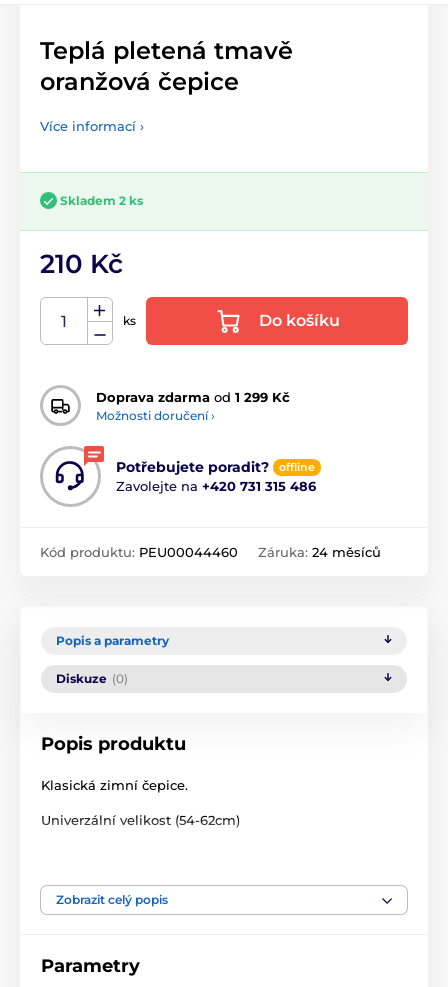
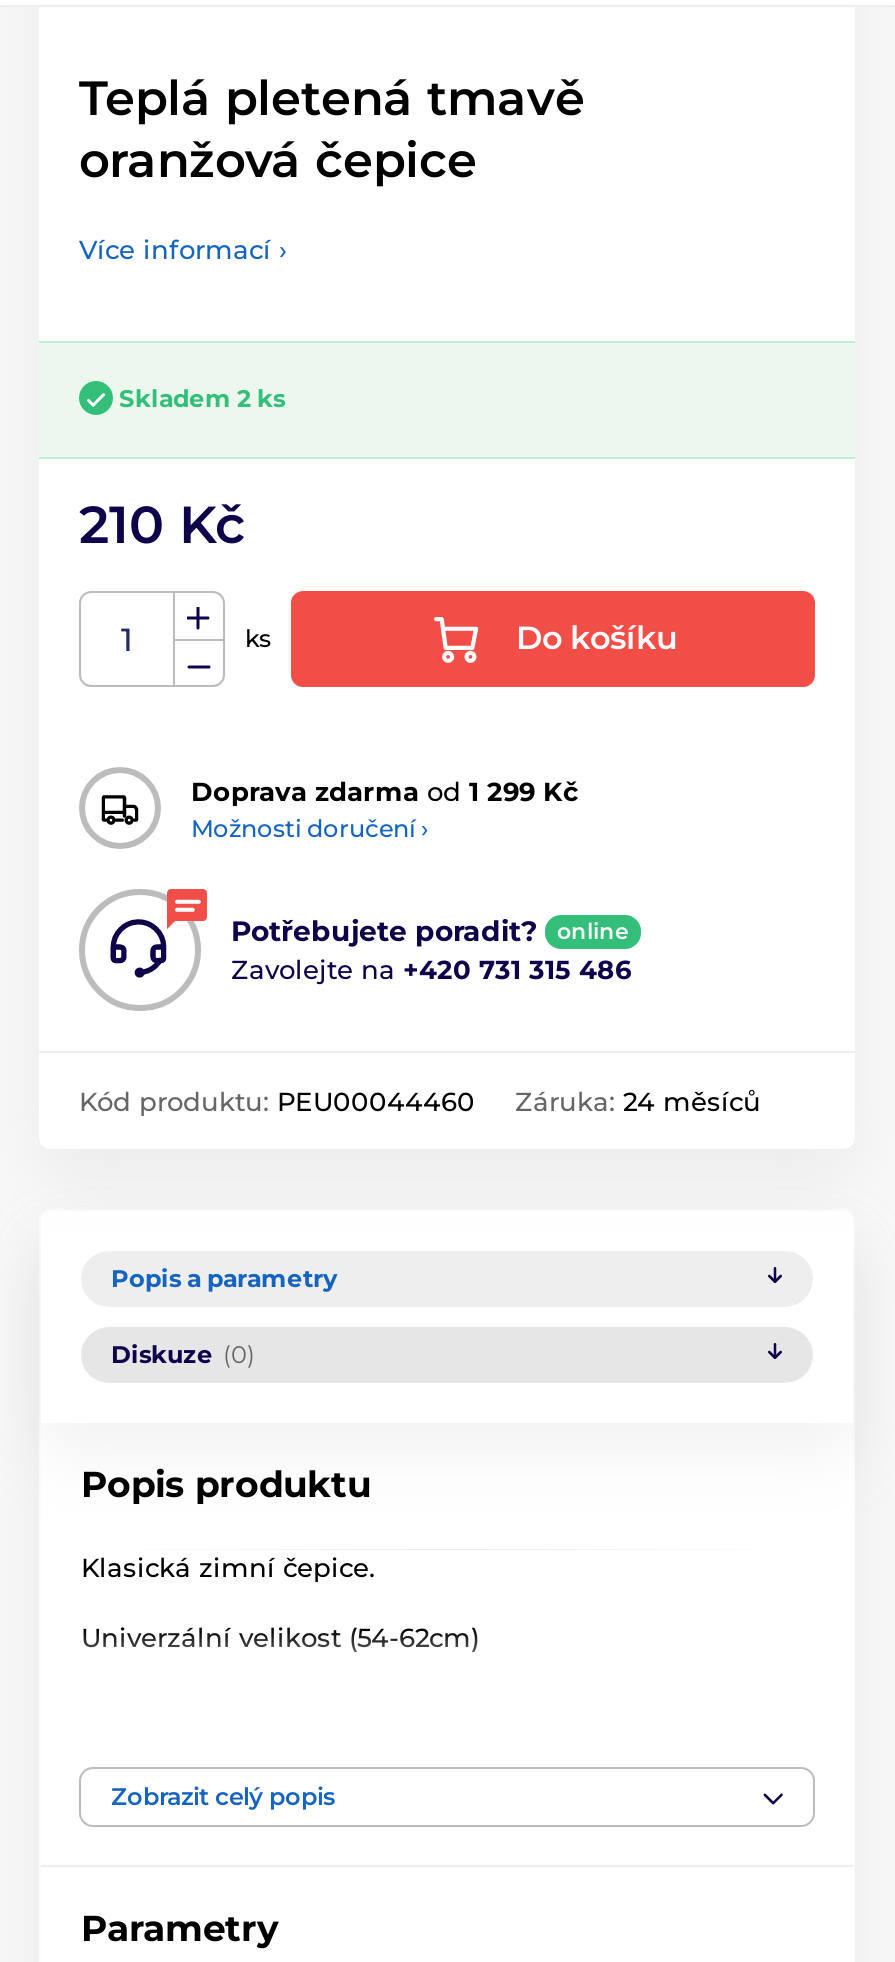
[279,460,315,474] offline -> [557,918,629,946] online

